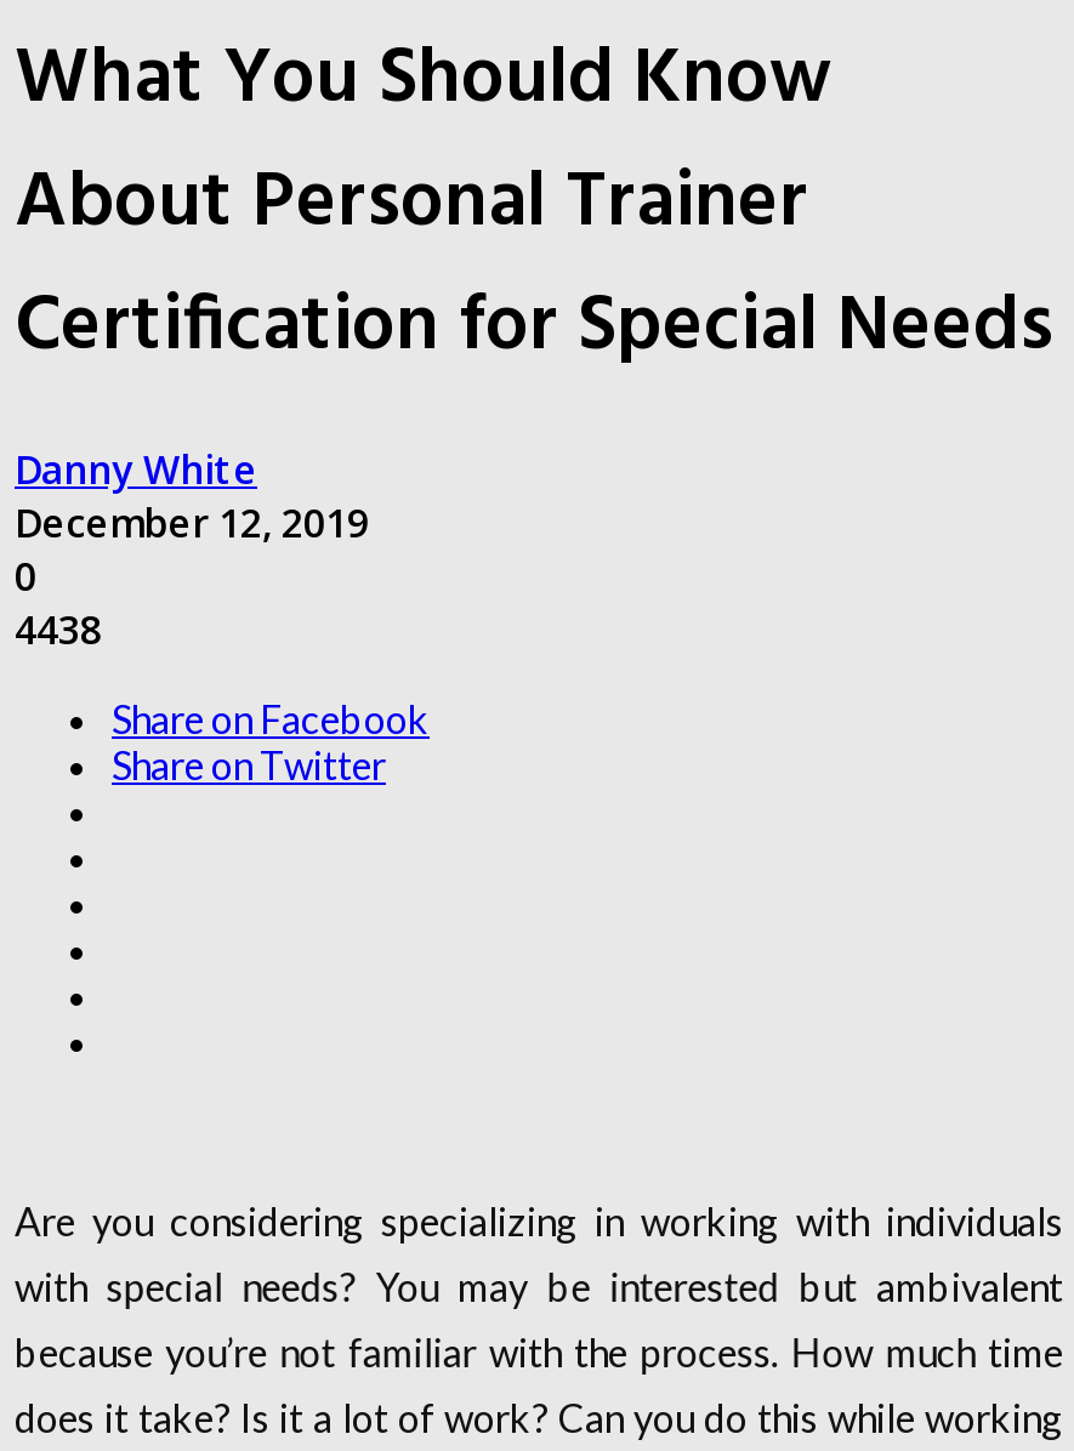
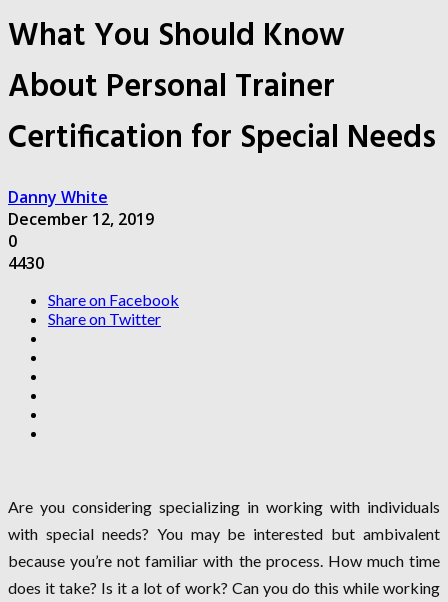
[15,603,102,656] 4438 -> [8,252,44,274] 4430

